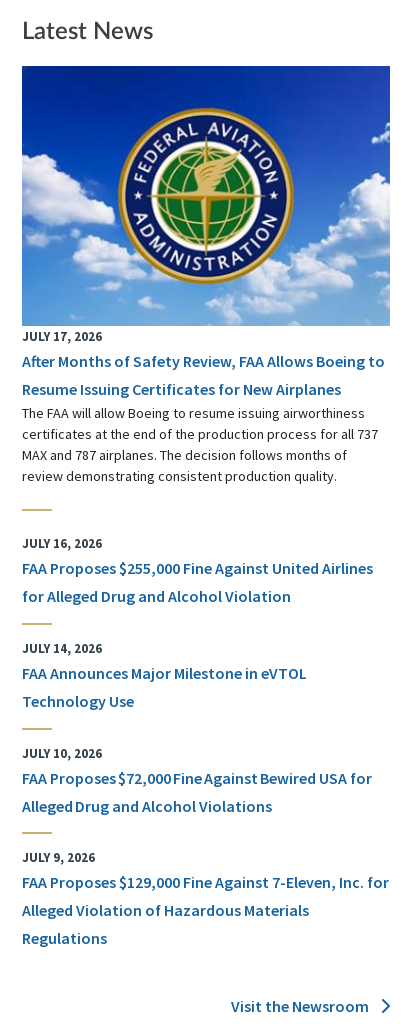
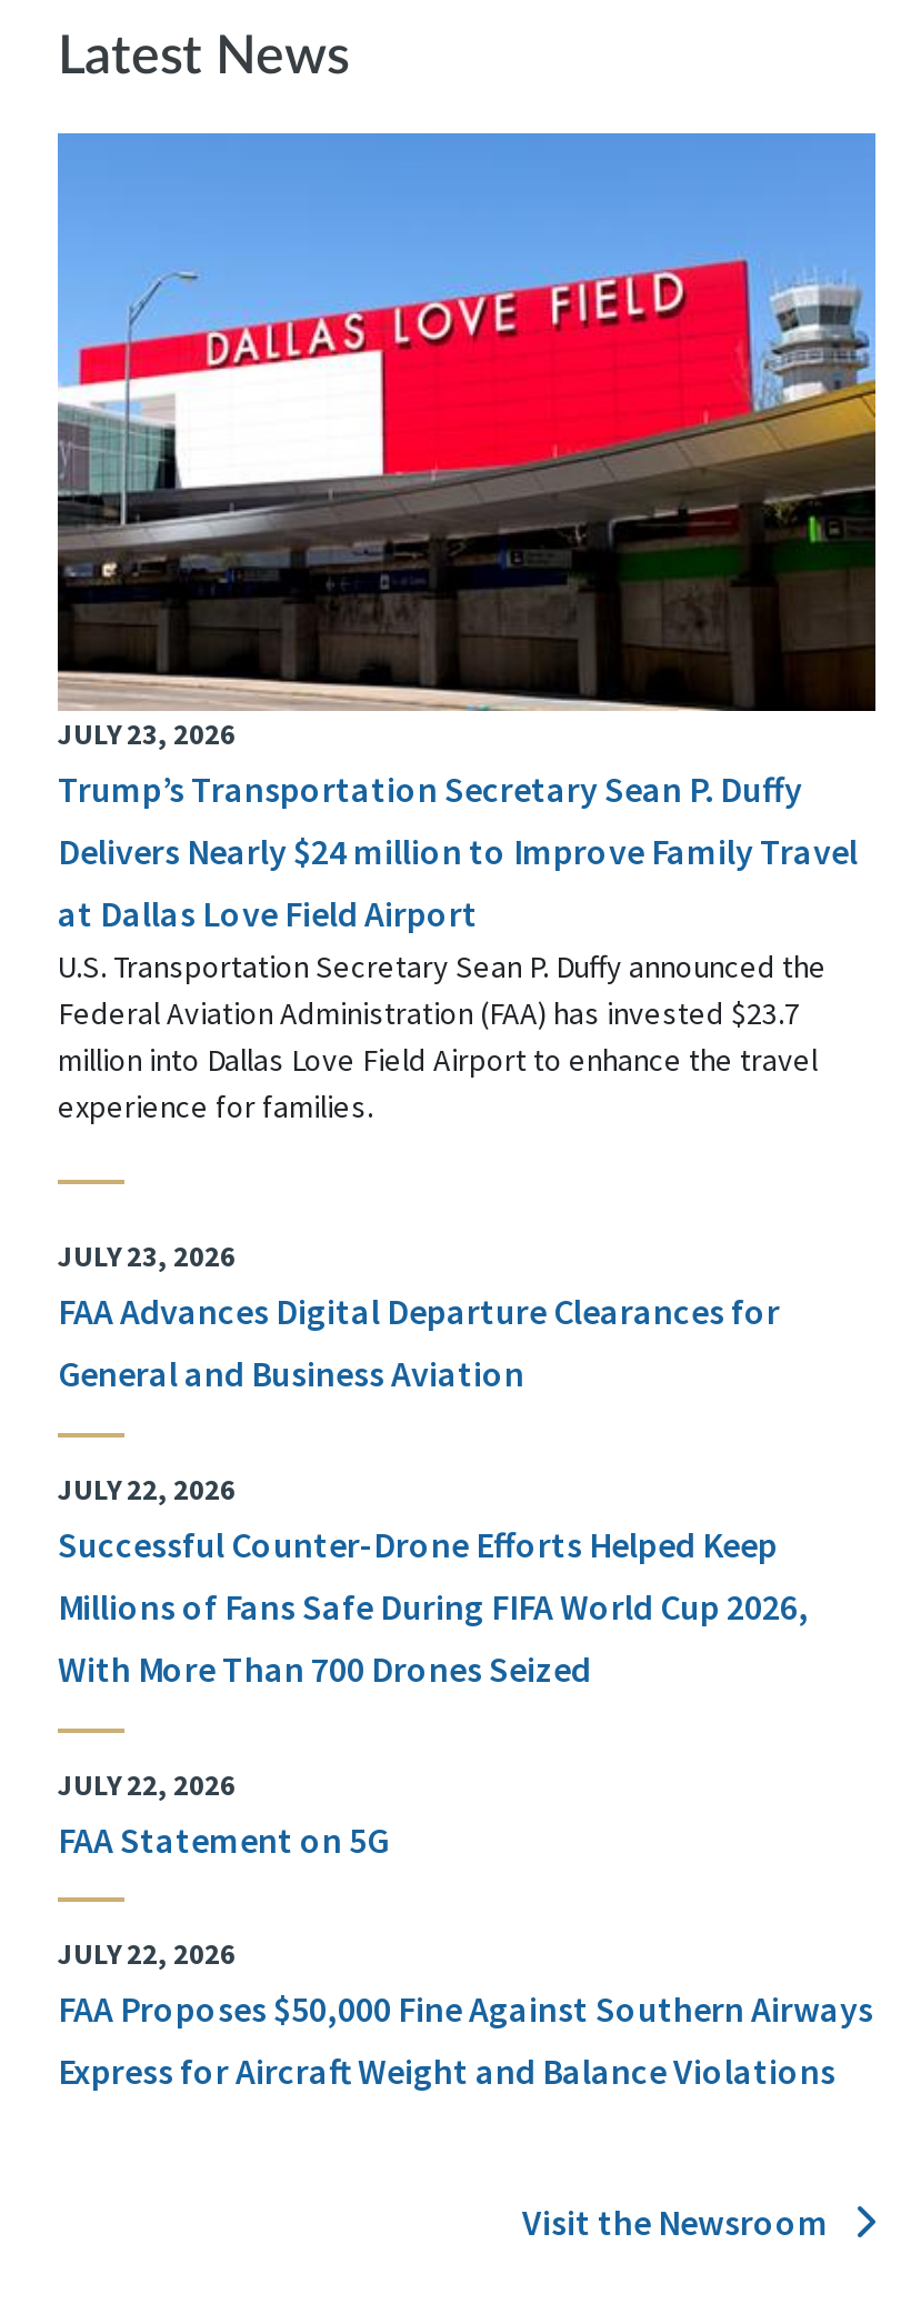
[21,65,391,485] [image] | JULY 17, 2026 | After Months of Safety Review, FAA Allows Boeing to | Resume Issuing Certificates for New Airplanes | The FAA will allow Boeing to resume issuing airworthiness | certificates at the end of the production process for all 737 | MAX and 787 airplanes. The decision follows months of | review demonstrating consistent production quality. -> [56,131,878,1126] [image] | JULY 23, 2026 | Trump’s Transportation Secretary Sean P. Duffy | Delivers Nearly $24 million to Improve Family Travel | at Dallas Love Field Airport | U.S. Transportation Secretary Sean P. Duffy announced the | Federal Aviation Administration (FAA) has invested $23.7 | million into Dallas Love Field Airport to enhance the travel | experience for families.
[22,535,373,606] JULY 16, 2026 | FAA Proposes $255,000 Fine Against United Airlines | for Alleged Drug and Alcohol Violation -> [58,1238,780,1396] JULY 23, 2026 | FAA Advances Digital Departure Clearances for | General and Business Aviation
[22,640,307,711] JULY 14, 2026 | FAA Announces Major Milestone in eVTOL | Technology Use -> [58,1471,809,1691] JULY 22, 2026 | Successful Counter-Drone Efforts Helped Keep | Millions of Fans Safe During FIFA World Cup 2026, | With More Than 700 Drones Seized
[22,745,372,816] JULY 10, 2026 | FAA Proposes $72,000 Fine Against Bewired USA for | Alleged Drug and Alcohol Violations -> [58,1765,389,1861] JULY 22, 2026 | FAA Statement on 5G
[22,849,389,948] JULY 9, 2026 | FAA Proposes $129,000 Fine Against 7-Eleven, Inc. for | Alleged Violation of Hazardous Materials | Regulations -> [58,1936,873,2093] JULY 22, 2026 | FAA Proposes $50,000 Fine Against Southern Airways | Express for Aircraft Weight and Balance Violations

